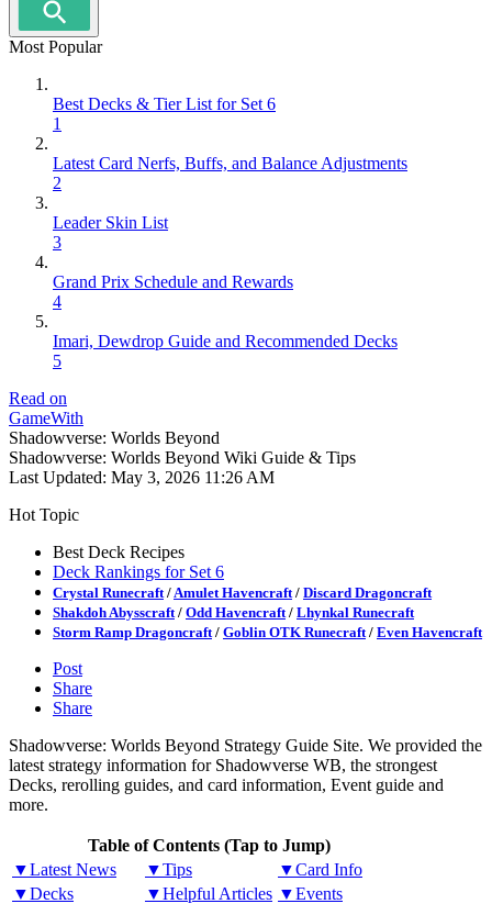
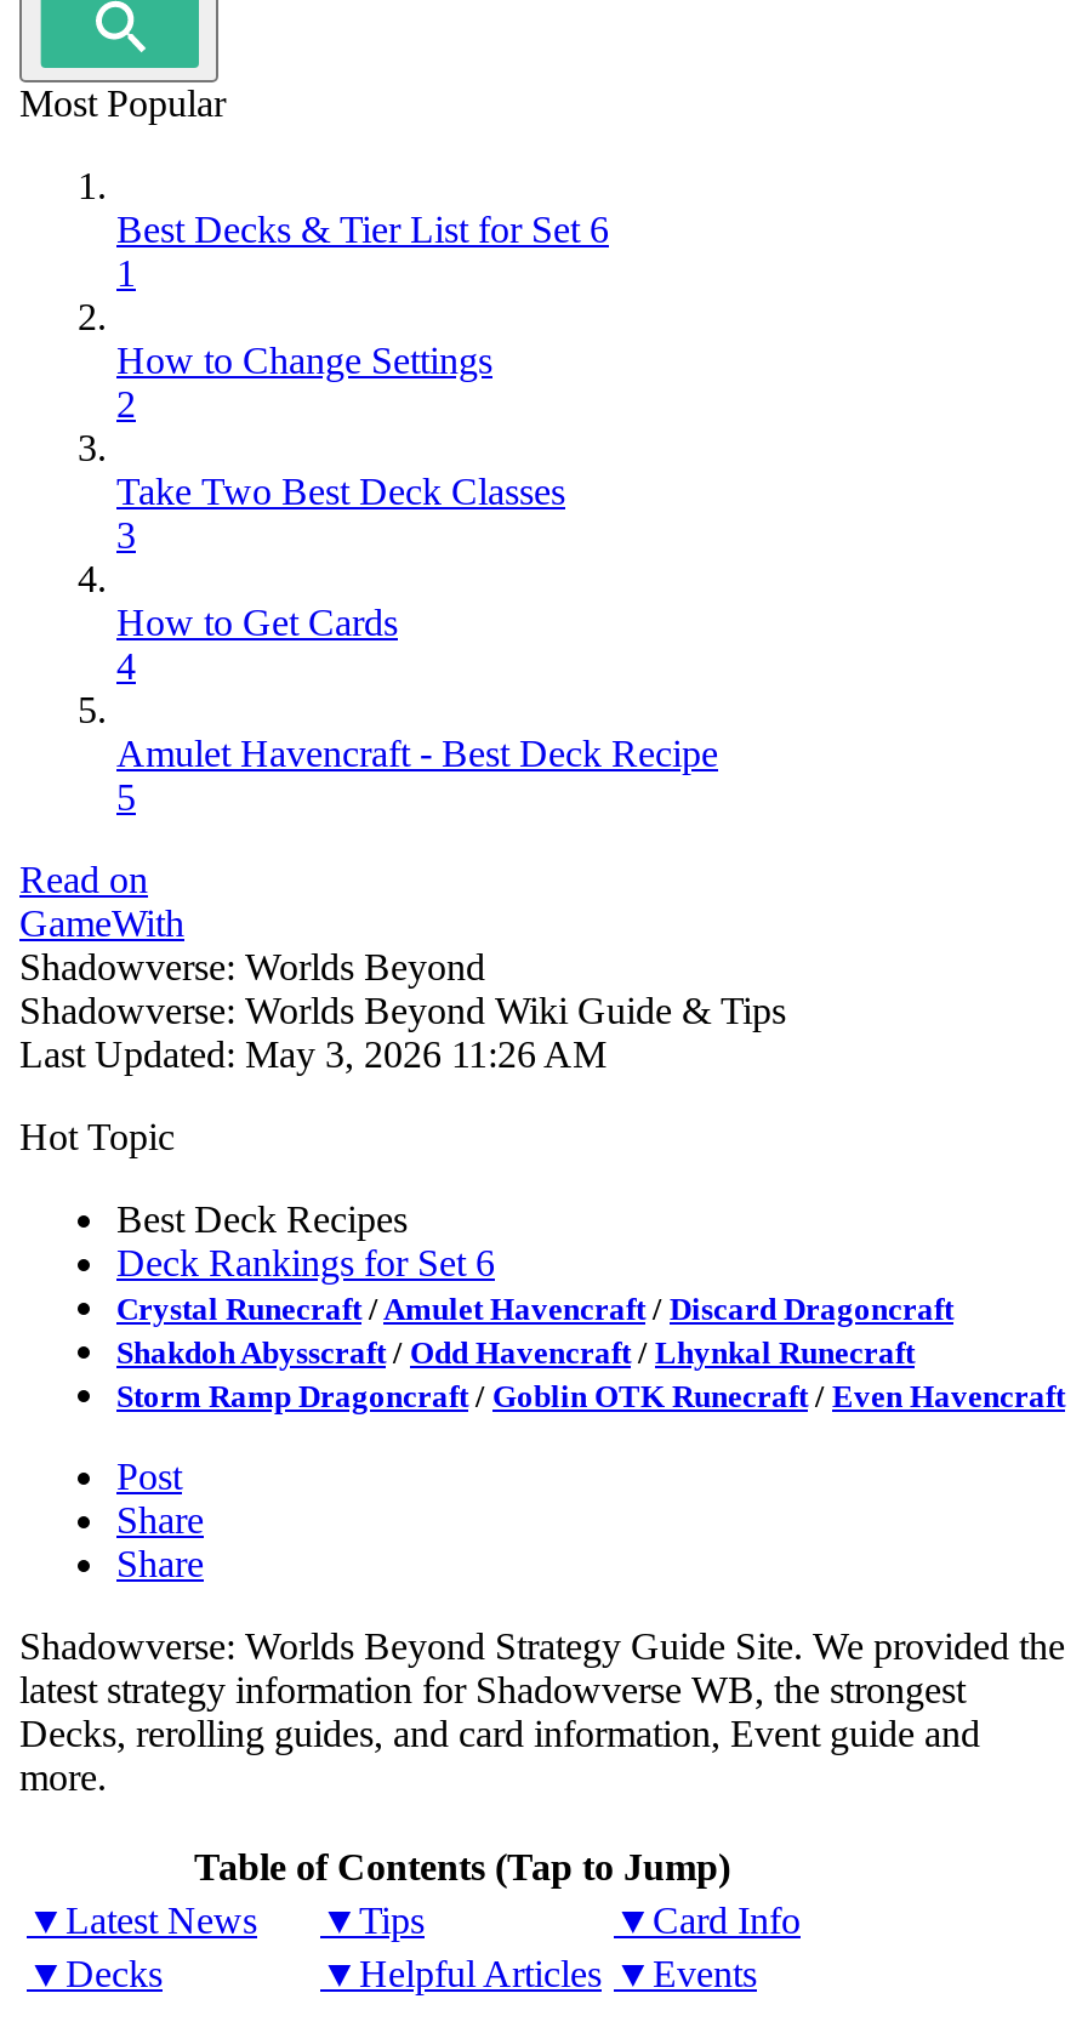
[53,154,407,172] Latest Card Nerfs, Buffs, and Balance Adjustments -> [116,339,492,381] How to Change Settings
[53,213,168,232] Leader Skin List -> [116,470,565,512] Take Two Best Deck Classes
[53,272,293,291] Grand Prix Schedule and Rewards -> [116,601,398,643] How to Get Cards
[53,332,398,350] Imari, Dewdrop Guide and Recommended Decks -> [116,732,718,774] Amulet Havencraft - Best Deck Recipe

